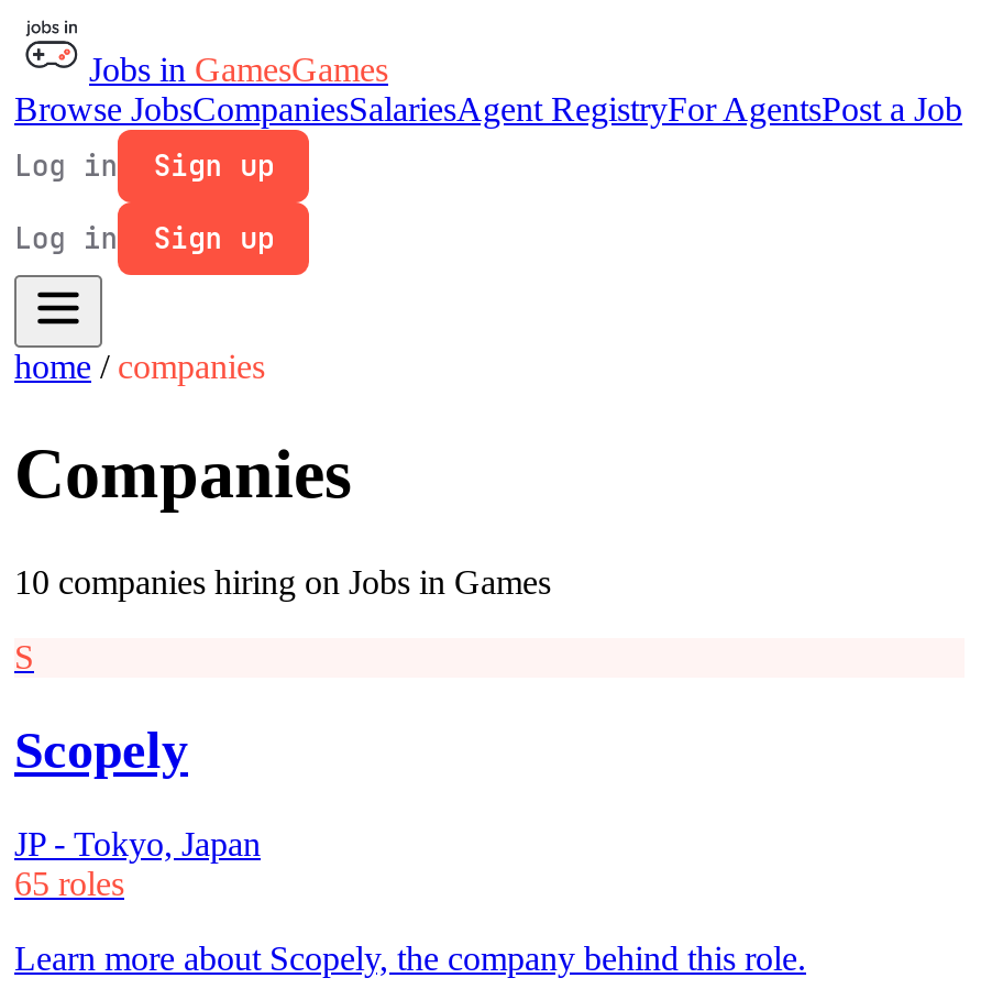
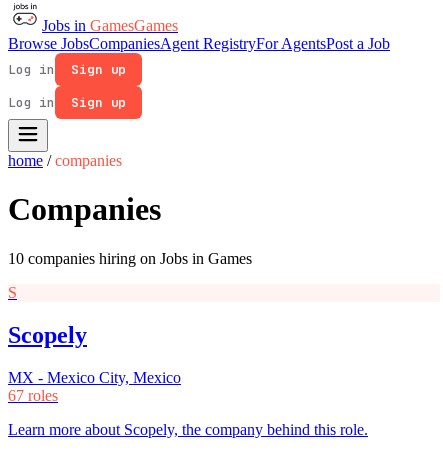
[14,90,962,128] Browse JobsCompaniesSalariesAgent RegistryFor AgentsPost a Job -> [8,35,390,52] Browse JobsCompaniesAgent RegistryFor AgentsPost a Job
[14,824,261,901] JP - Tokyo, Japan | 65 roles -> [8,369,181,404] MX - Mexico City, Mexico | 67 roles

